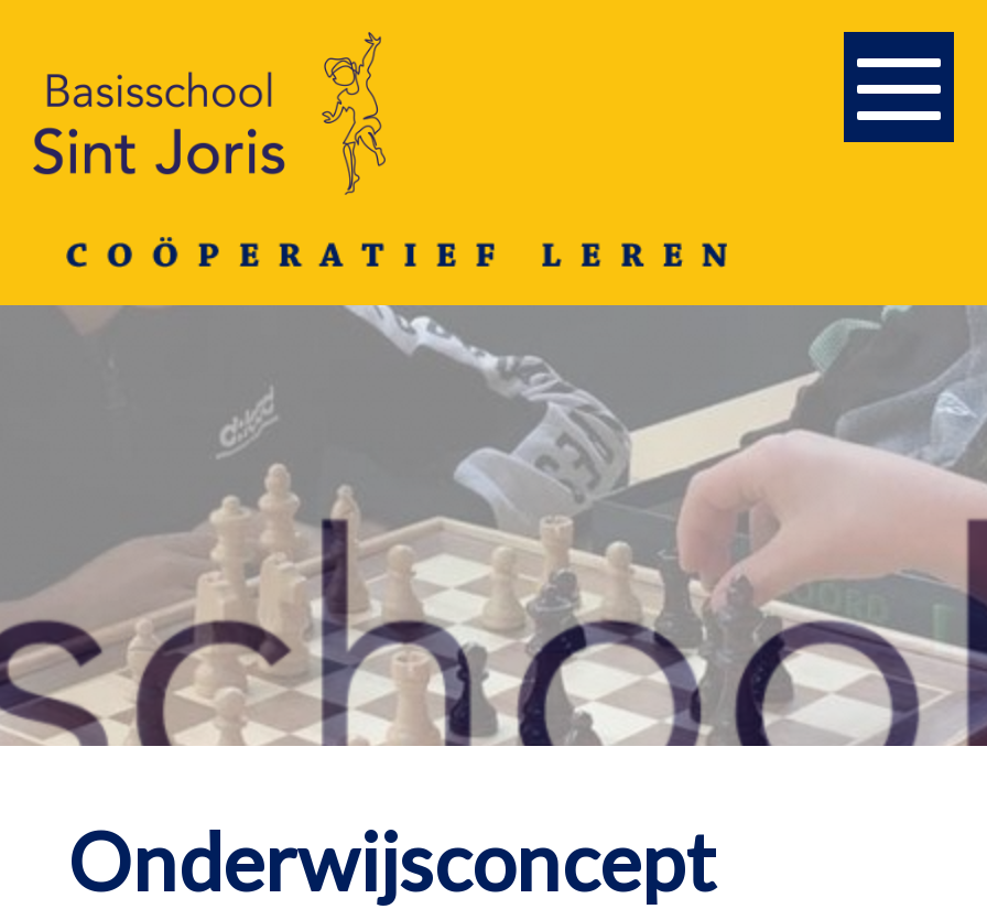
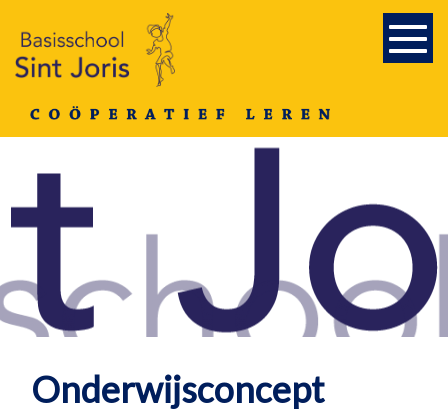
[7,303,980,748] [image] -> [3,136,445,337] [image]

